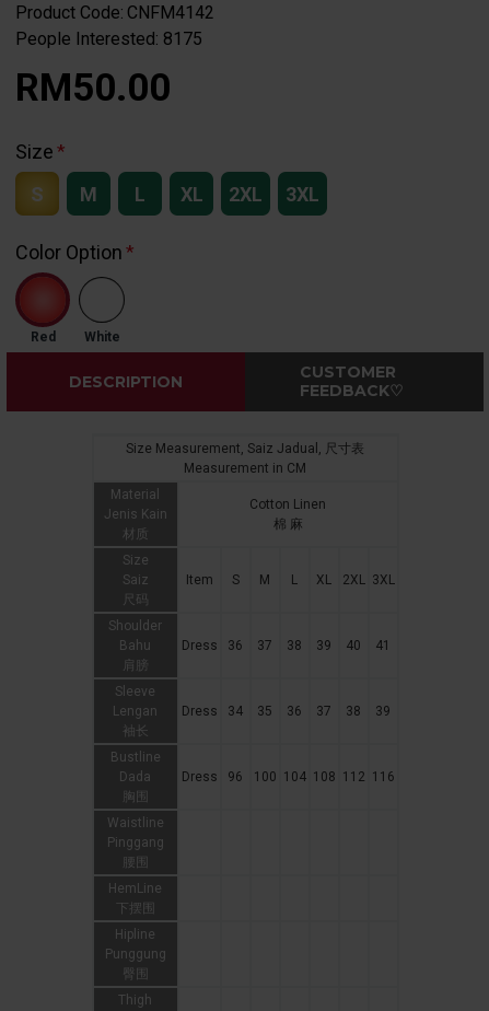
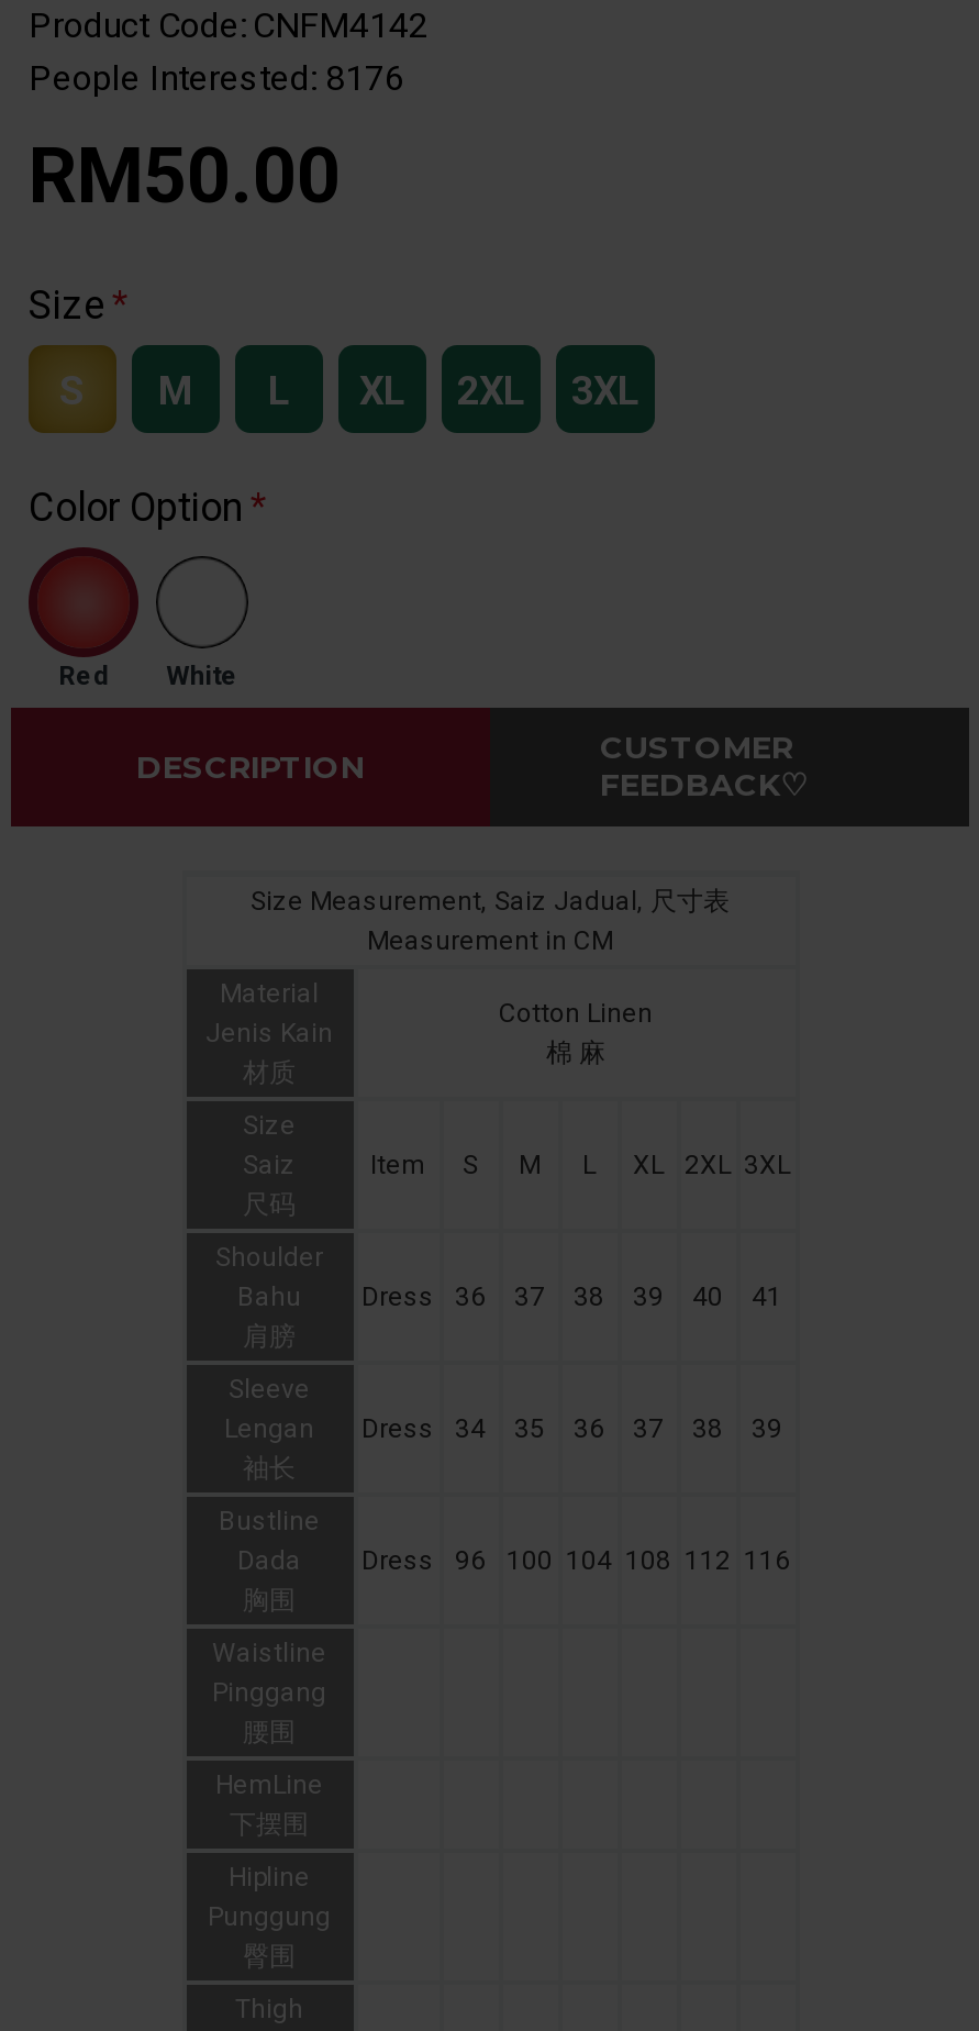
[15,29,202,50] People Interested: 8175 -> [29,58,404,100] People Interested: 8176

